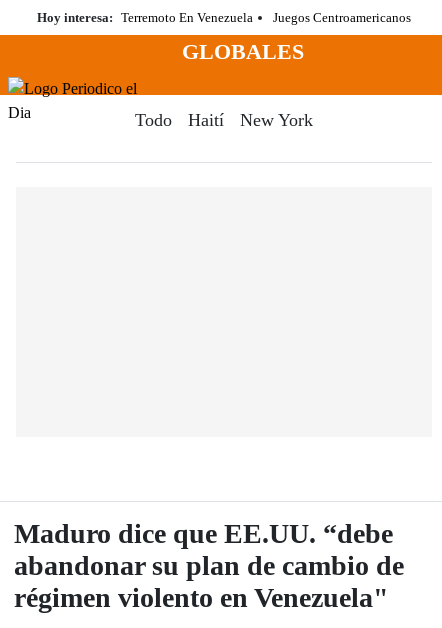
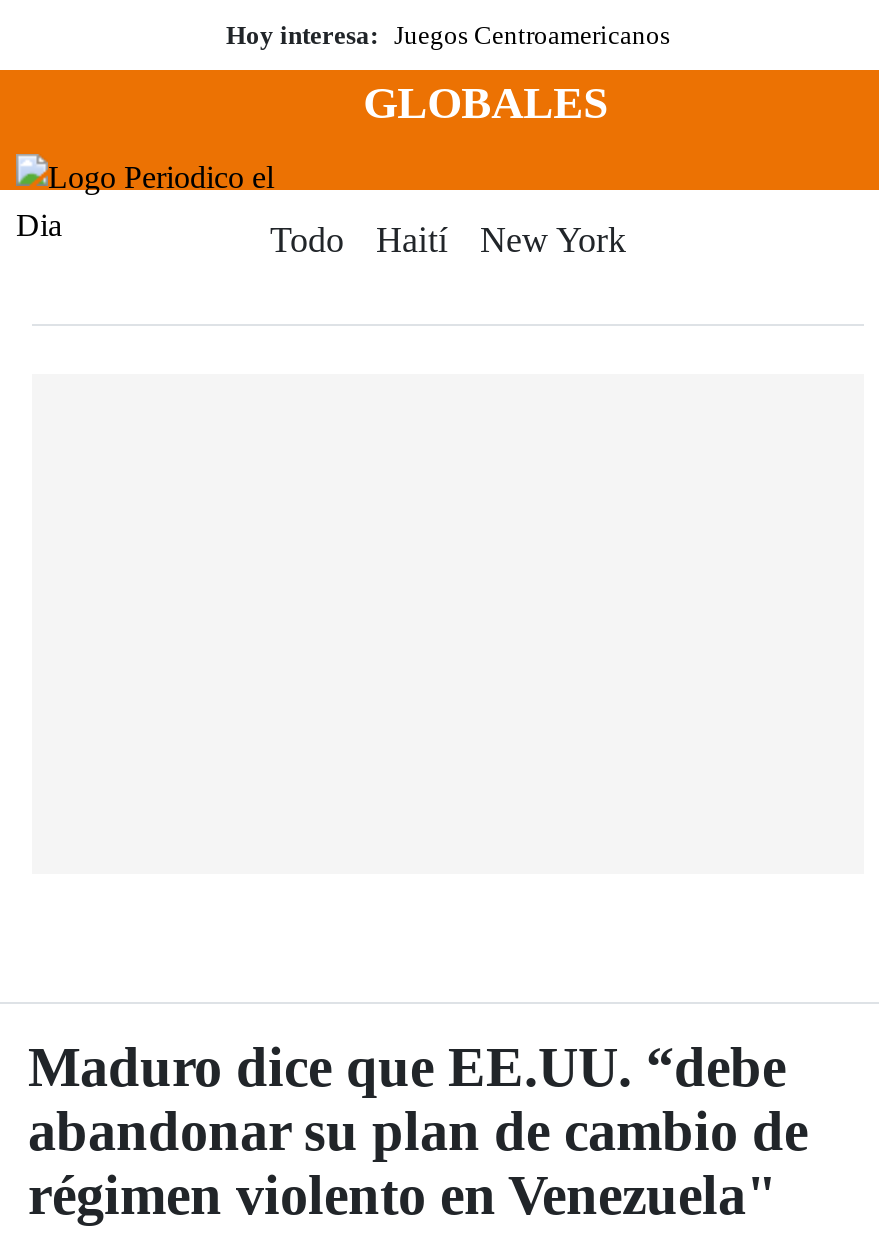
[37,10,411,25] Hoy interesa: Terremoto En Venezuela | Juegos Centroamericanos -> [226,20,670,50] Hoy interesa: Juegos Centroamericanos

